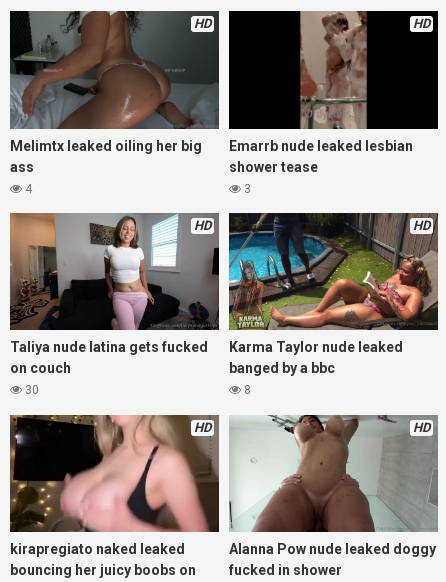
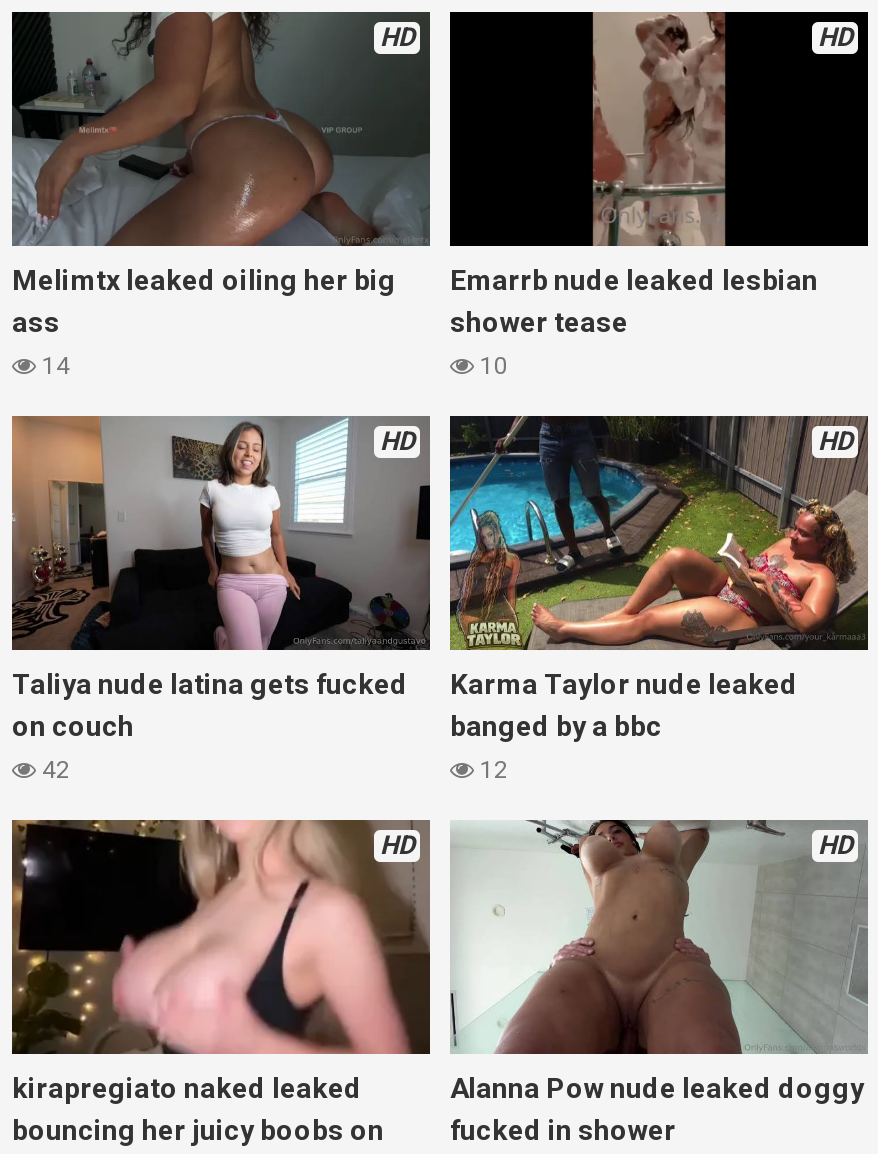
[22,181,32,195] 4 -> [36,353,70,381] 14
[241,181,251,195] 3 -> [474,353,508,381] 10
[22,383,39,397] 30 -> [36,757,70,785] 42
[241,383,251,397] 8 -> [474,757,508,785] 12

